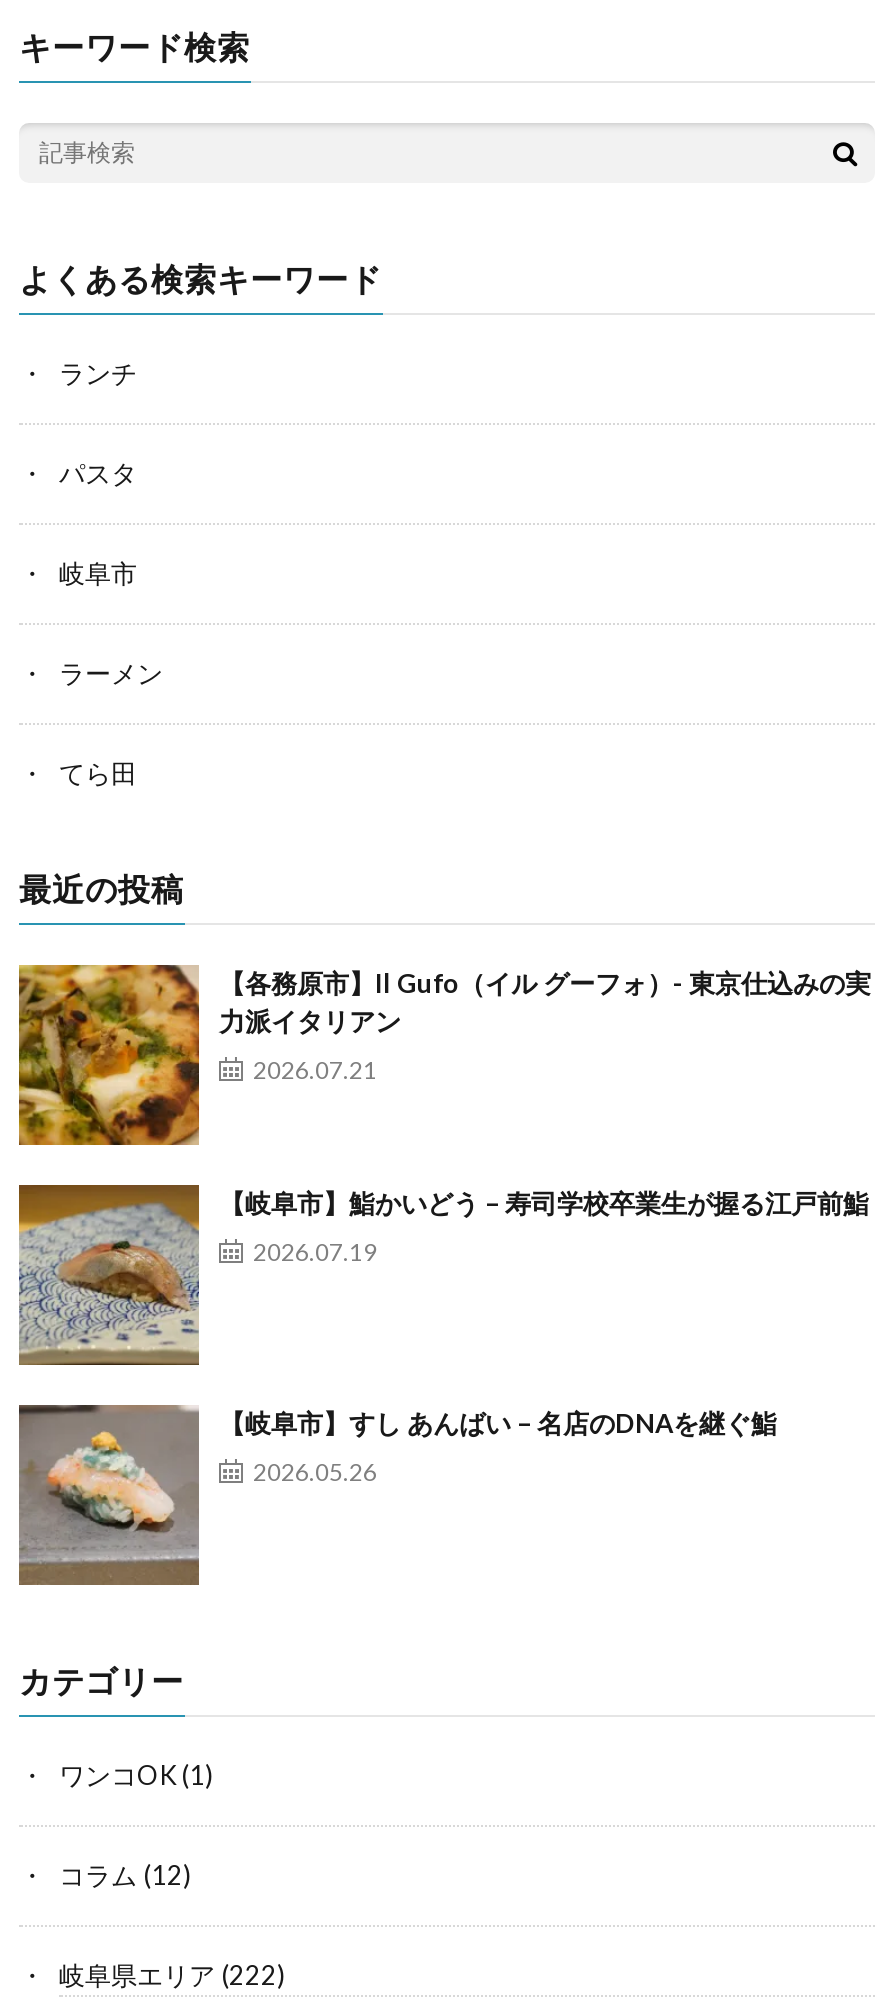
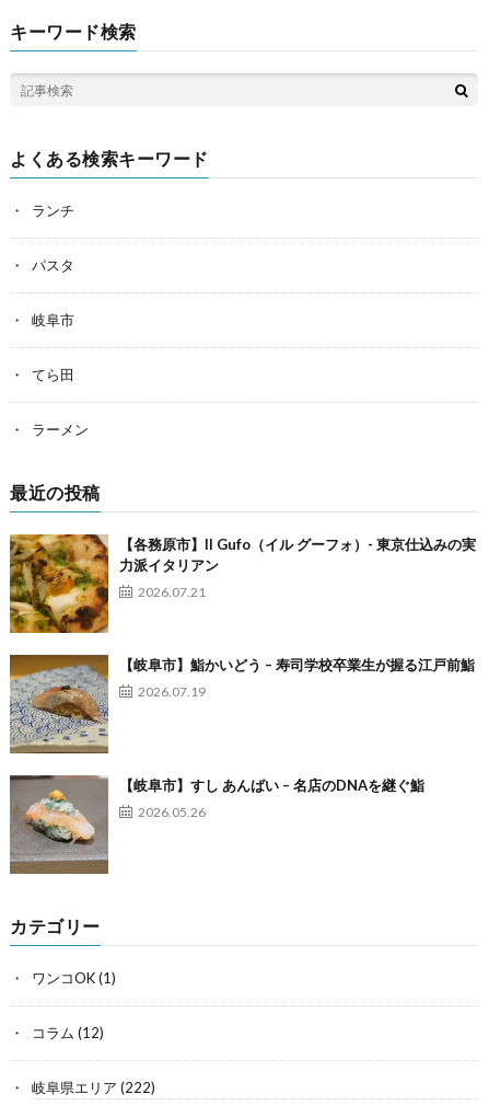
moved [59,656,163,688] -> [32,421,89,438]: ラーメン
moved [59,756,137,788] -> [32,366,74,383]: てら田

